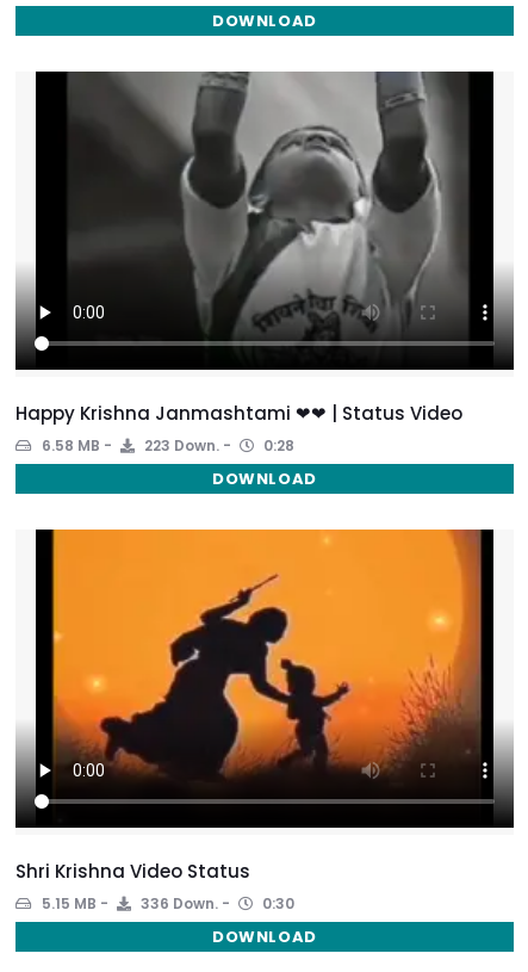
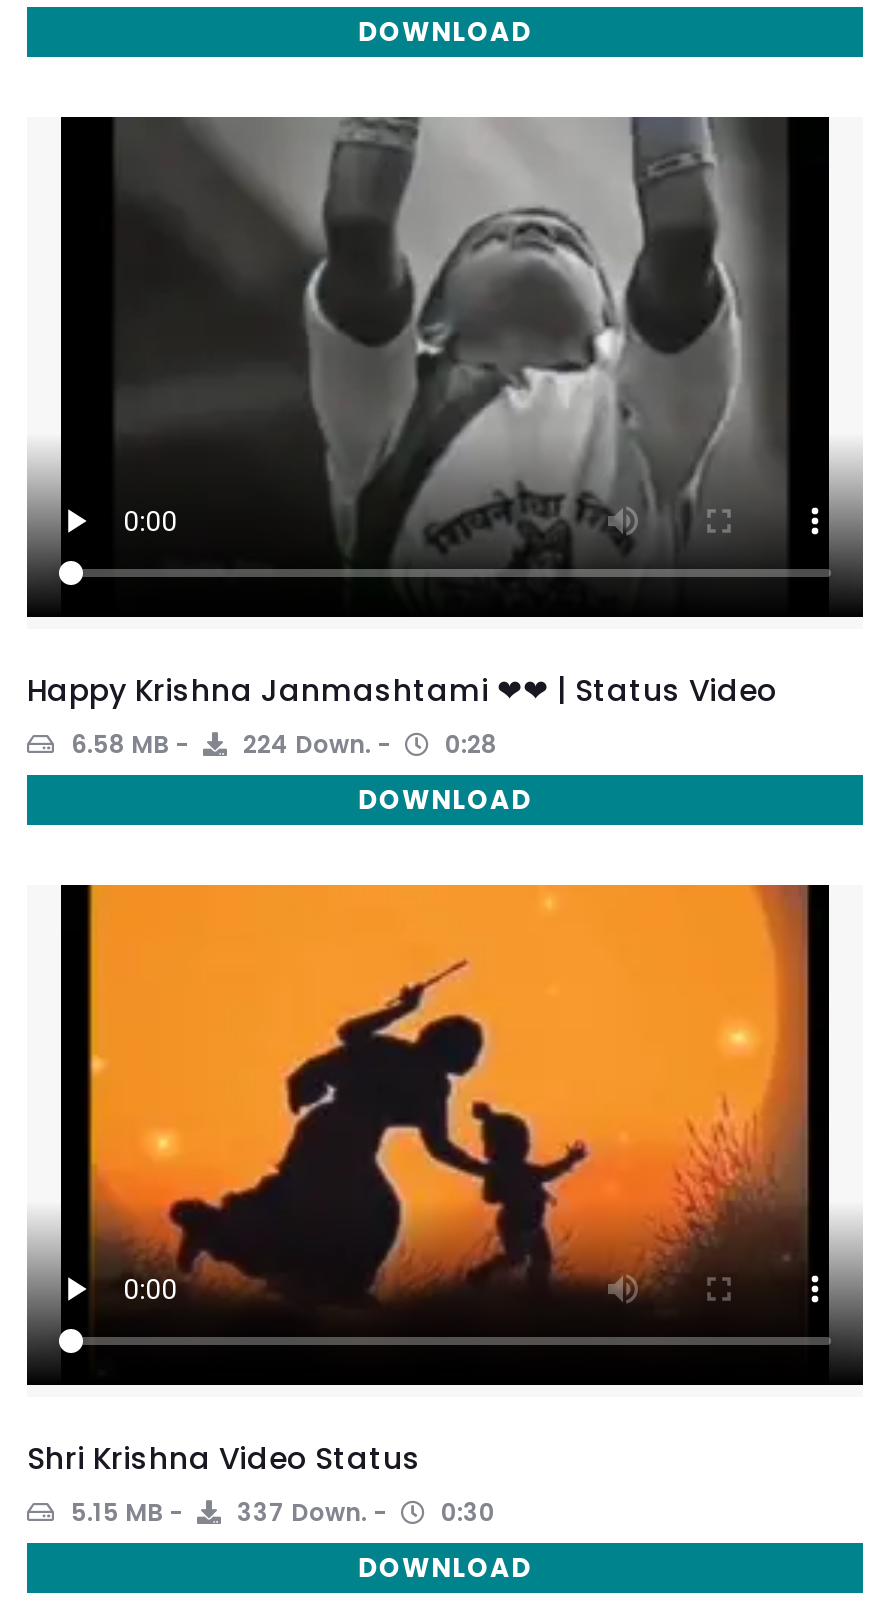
[38,435,294,455] 6.58 MB 223 Down. 0:28 -> [65,726,497,760] 6.58 MB 224 Down. 0:28
[38,893,294,913] 5.15 MB 336 Down. 0:30 -> [65,1494,495,1528] 5.15 MB 337 Down. 0:30

